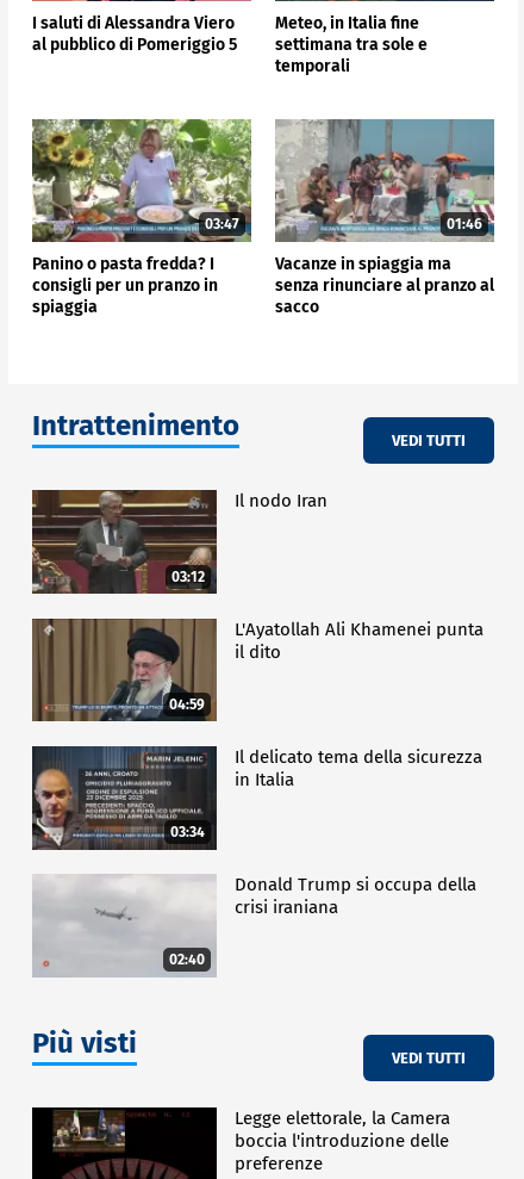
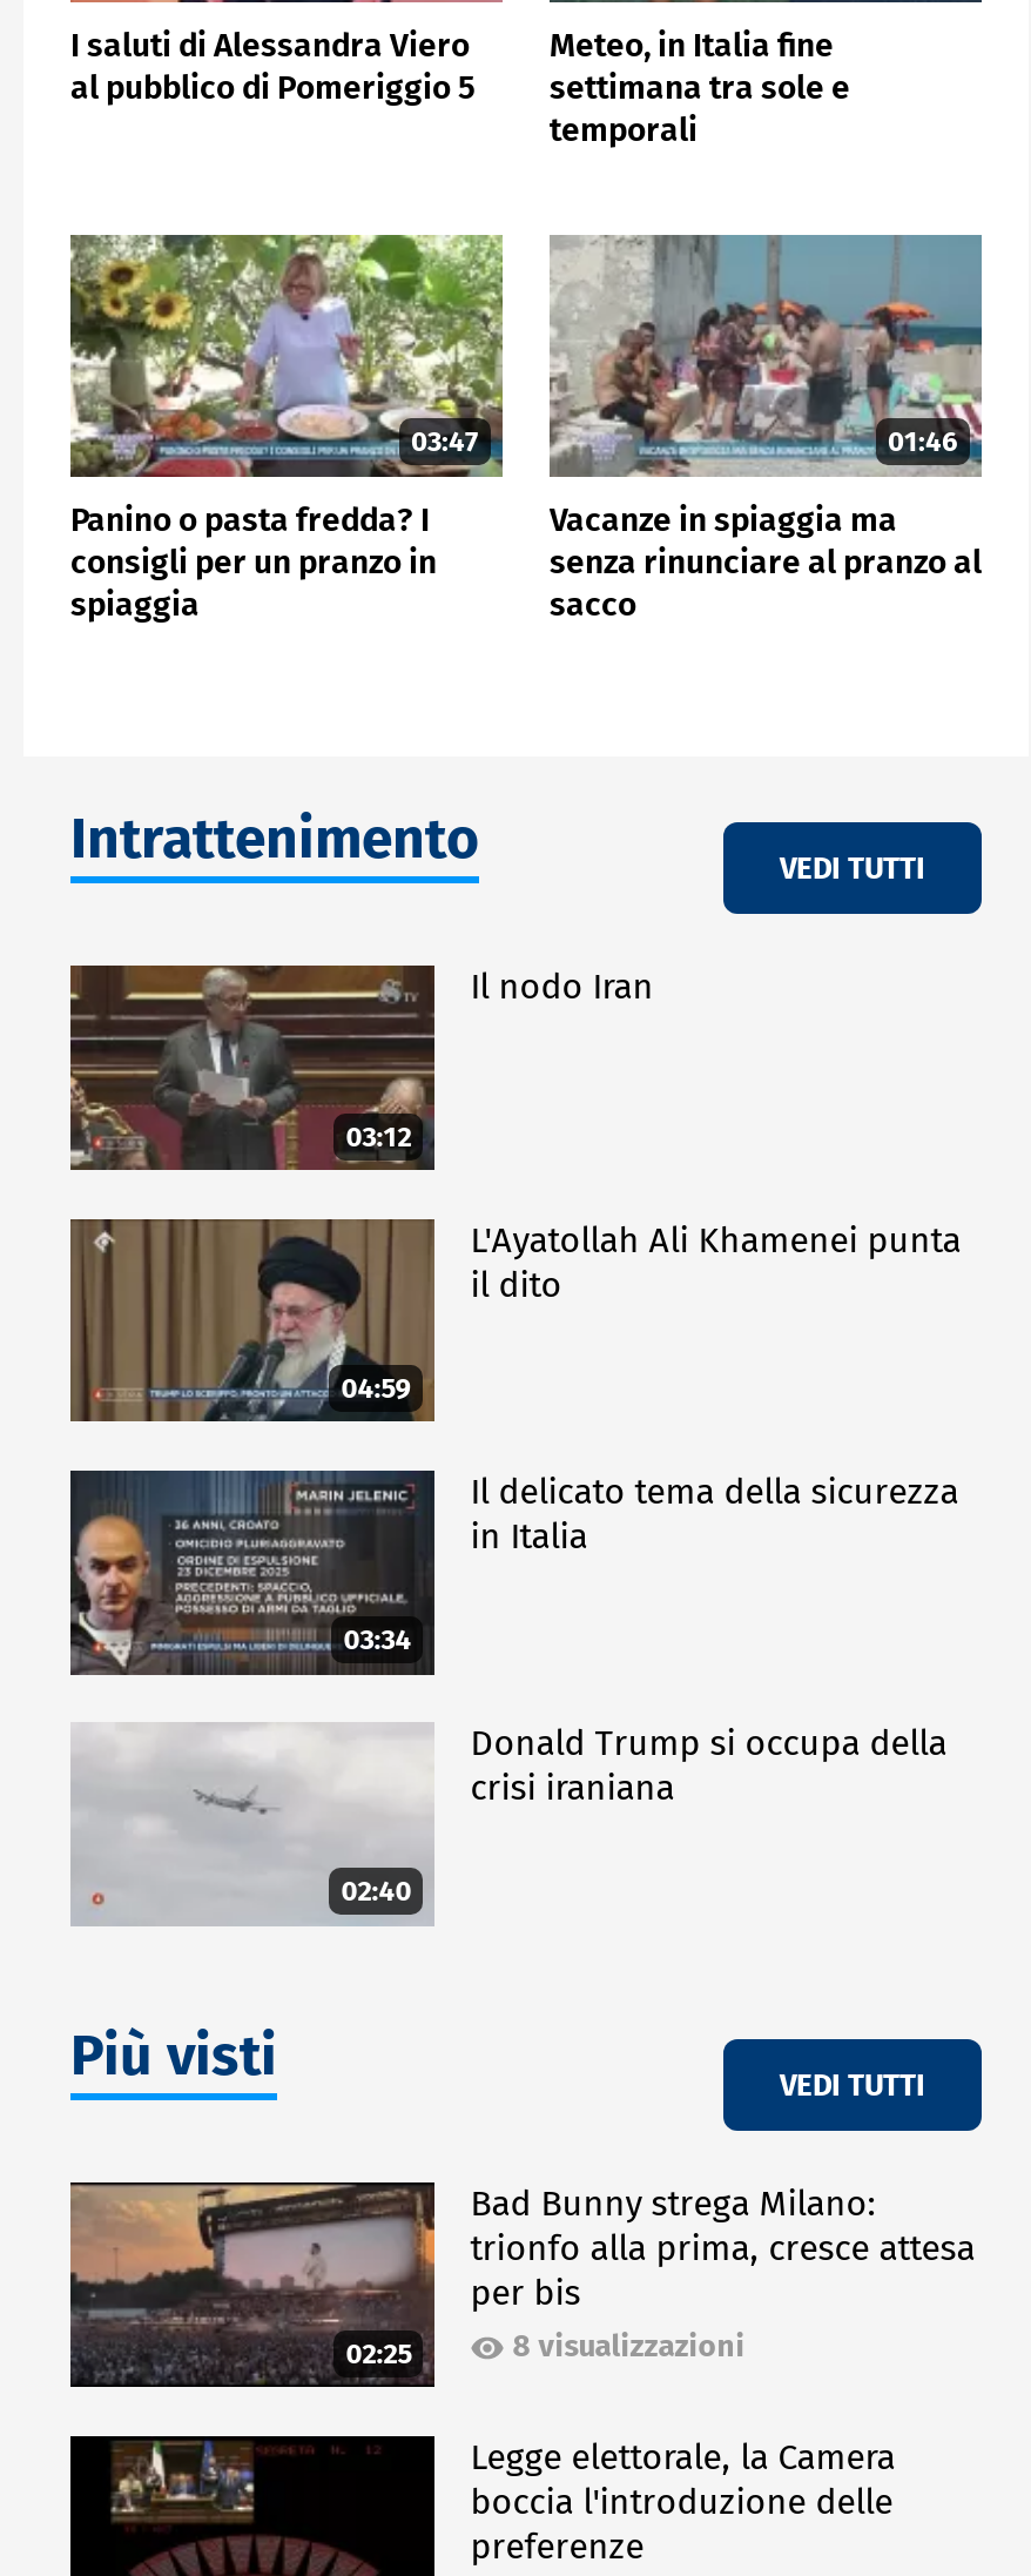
none -> [68,2180,437,2389] [image] | 02:25
none -> [470,2184,975,2365] Bad Bunny strega Milano: | trionfo alla prima, cresce attesa | per bis | 8 visualizzazioni

